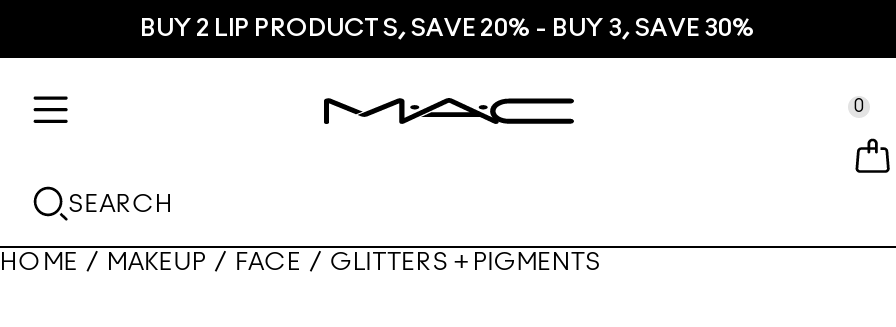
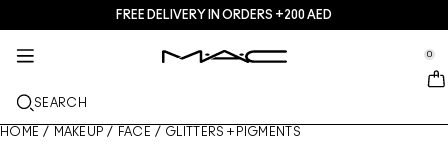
[140,16,756,40] BUY 2 LIP PRODUCTS, SAVE 20% - BUY 3, SAVE 30% -> [116,9,332,21] FREE DELIVERY IN ORDERS +200 AED

